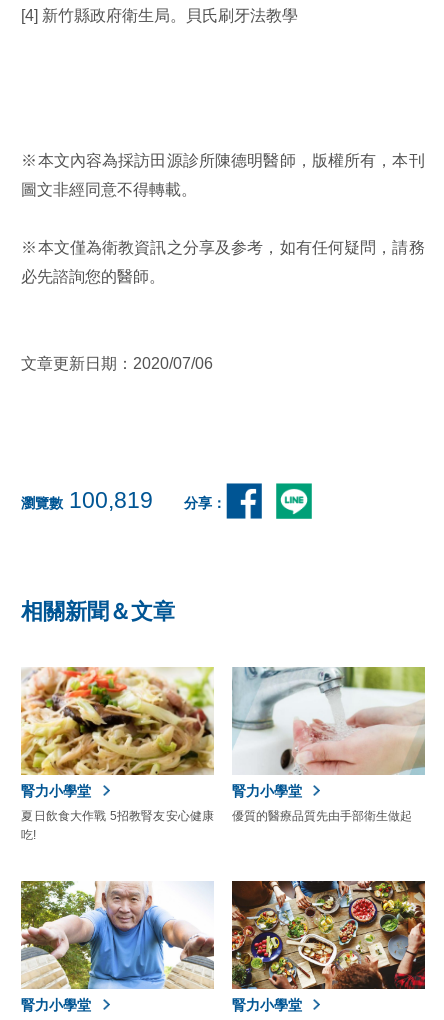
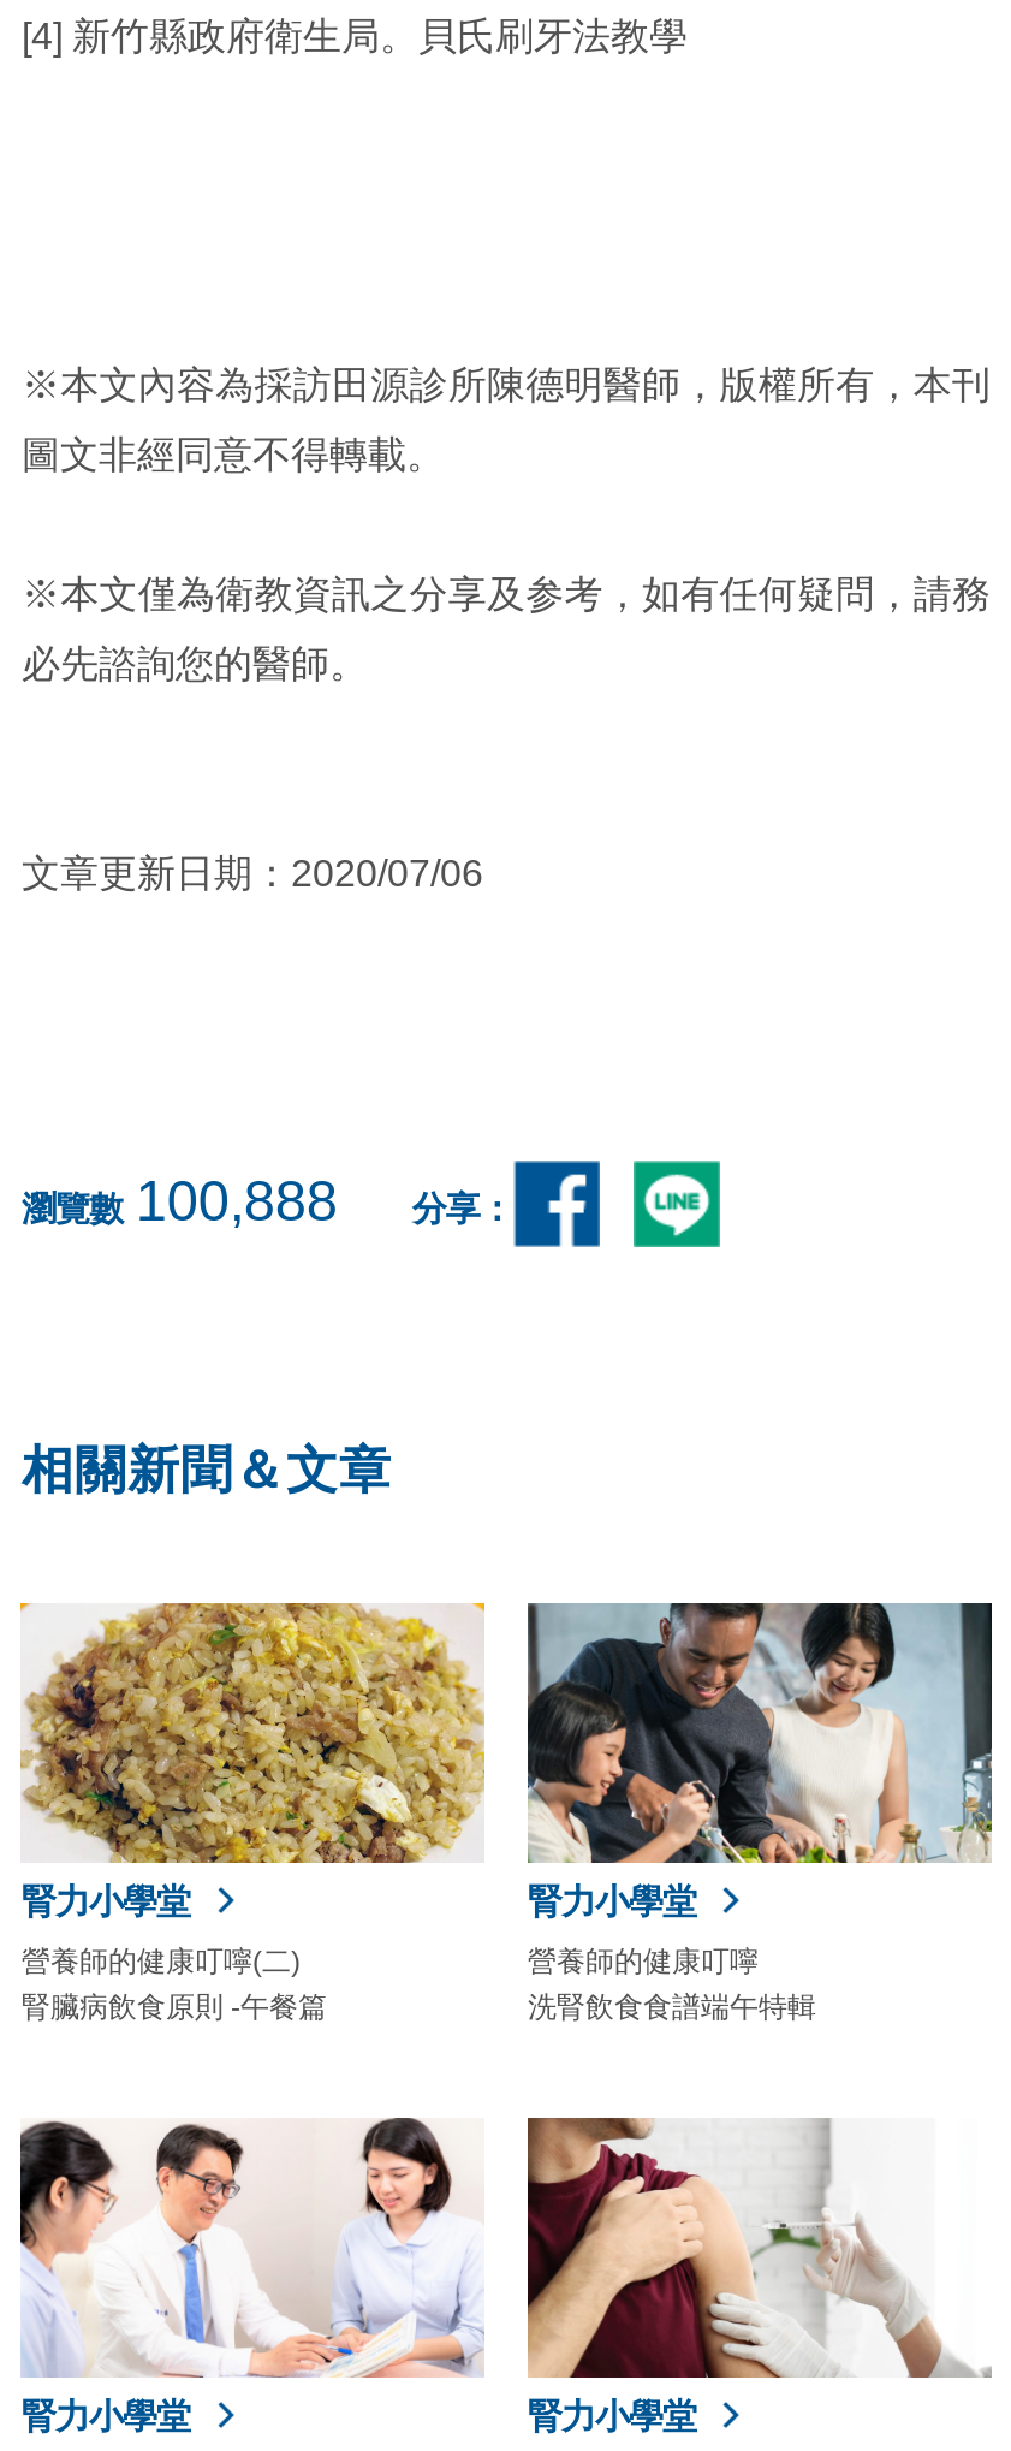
[21,487,226,513] 瀏覽數 100,819 分享： -> [22,1171,513,1233] 瀏覽數 100,888 分享：
[20,666,214,842] [image] | 夏日飲食大作戰 5招教腎友安心健康 | 吃! -> [18,1601,487,2025] [image] | 營養師的健康叮嚀(二) | 腎臟病飲食原則 -午餐篇
[231,666,426,823] [image] | 優質的醫療品質先由手部衛生做起 -> [525,1601,994,2025] [image] | 營養師的健康叮嚀 | 洗腎飲食食譜端午特輯
[20,880,215,990] [image] -> [18,2115,484,2380] [image]
[231,880,426,990] [image] -> [525,2115,992,2380] [image]

